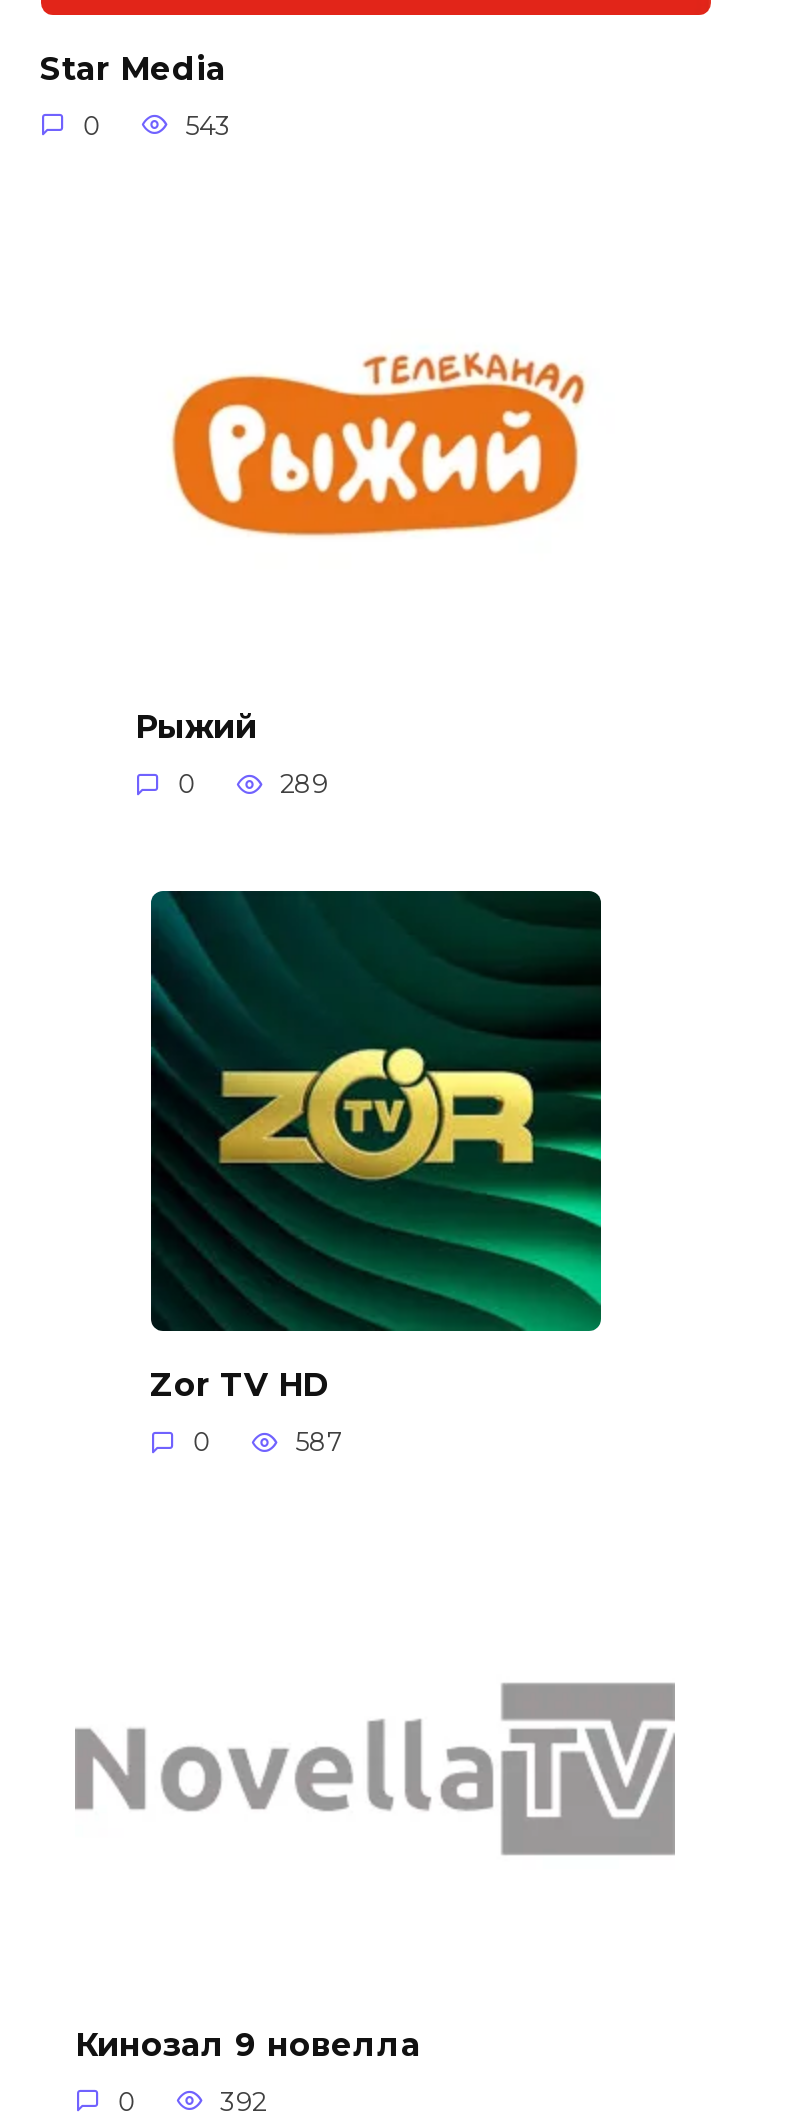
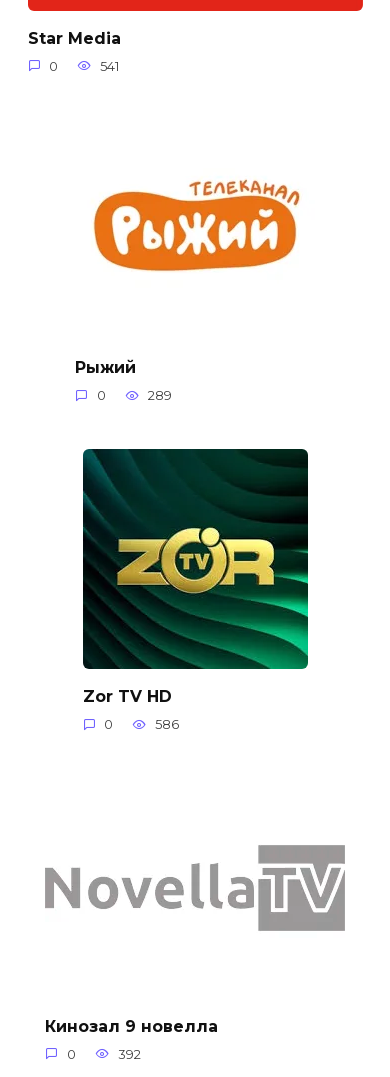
[185,111,231,141] 543 -> [100,59,119,74] 541
[295,1428,341,1458] 587 -> [155,717,179,732] 586

